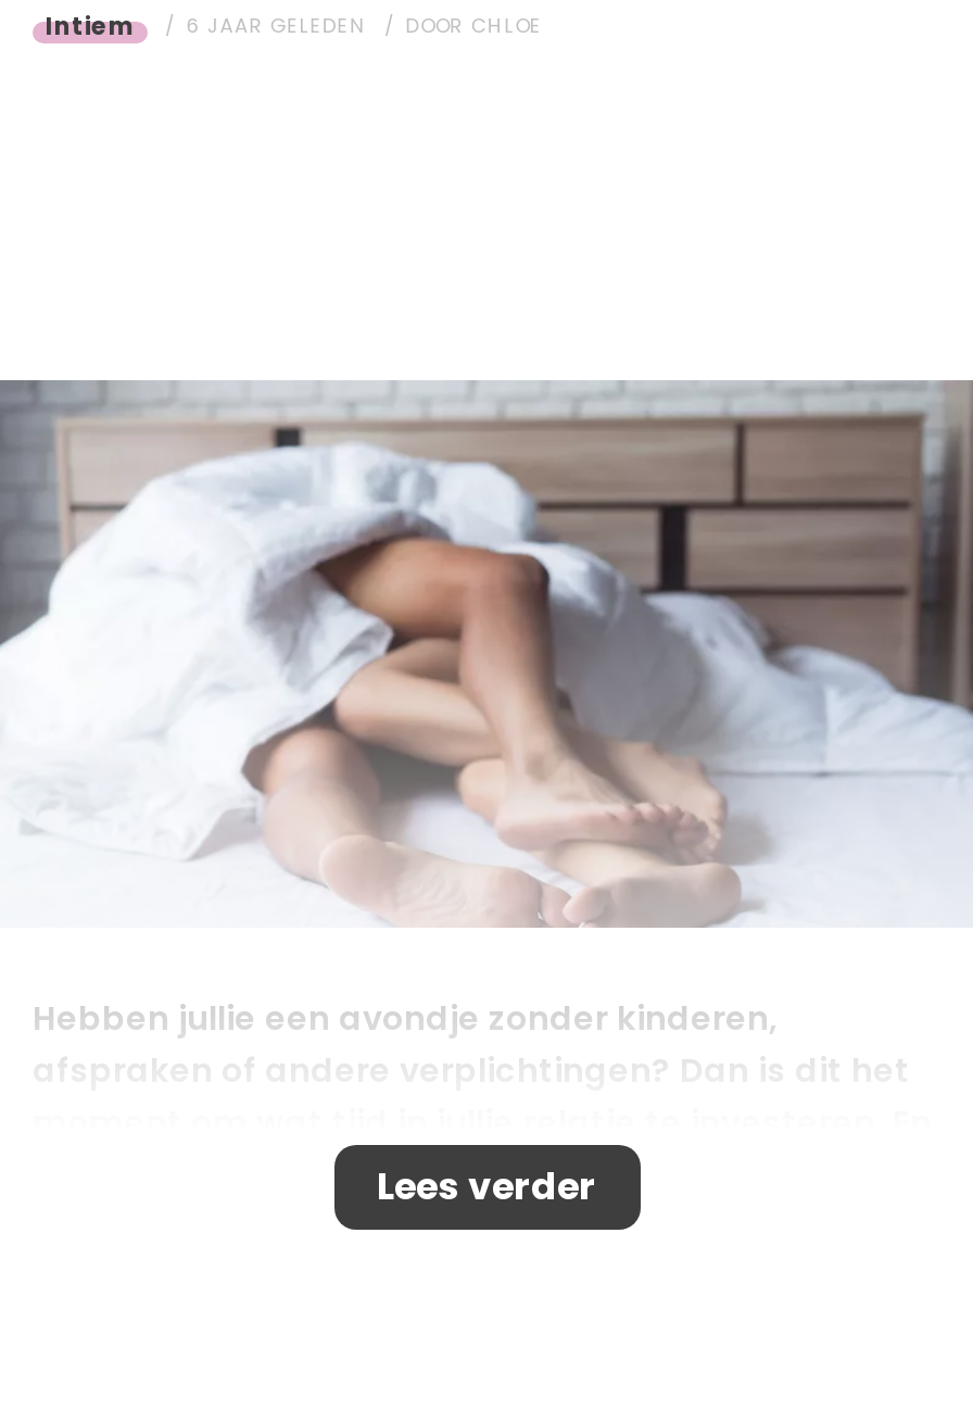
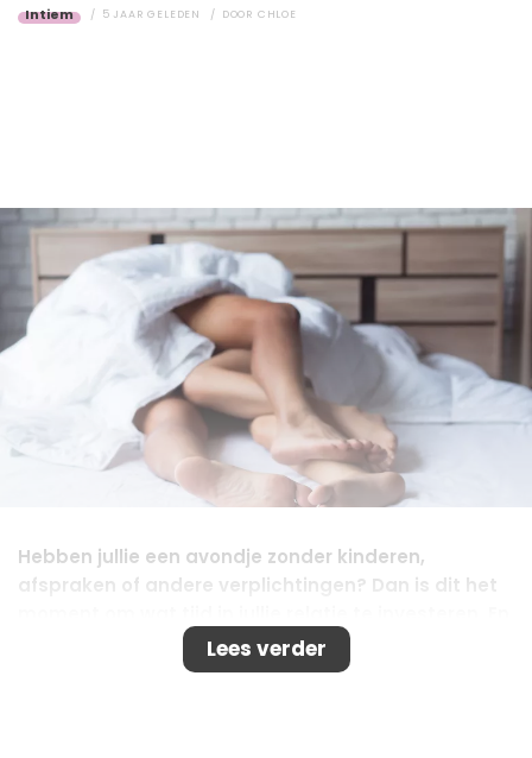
[46,8,543,43] Intiem 6 JAAR GELEDEN DOOR CHLOE -> [25,5,297,24] Intiem 5 JAAR GELEDEN DOOR CHLOE

